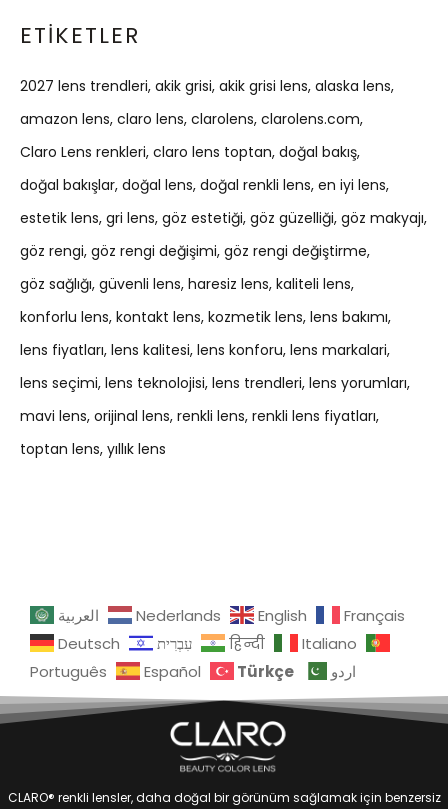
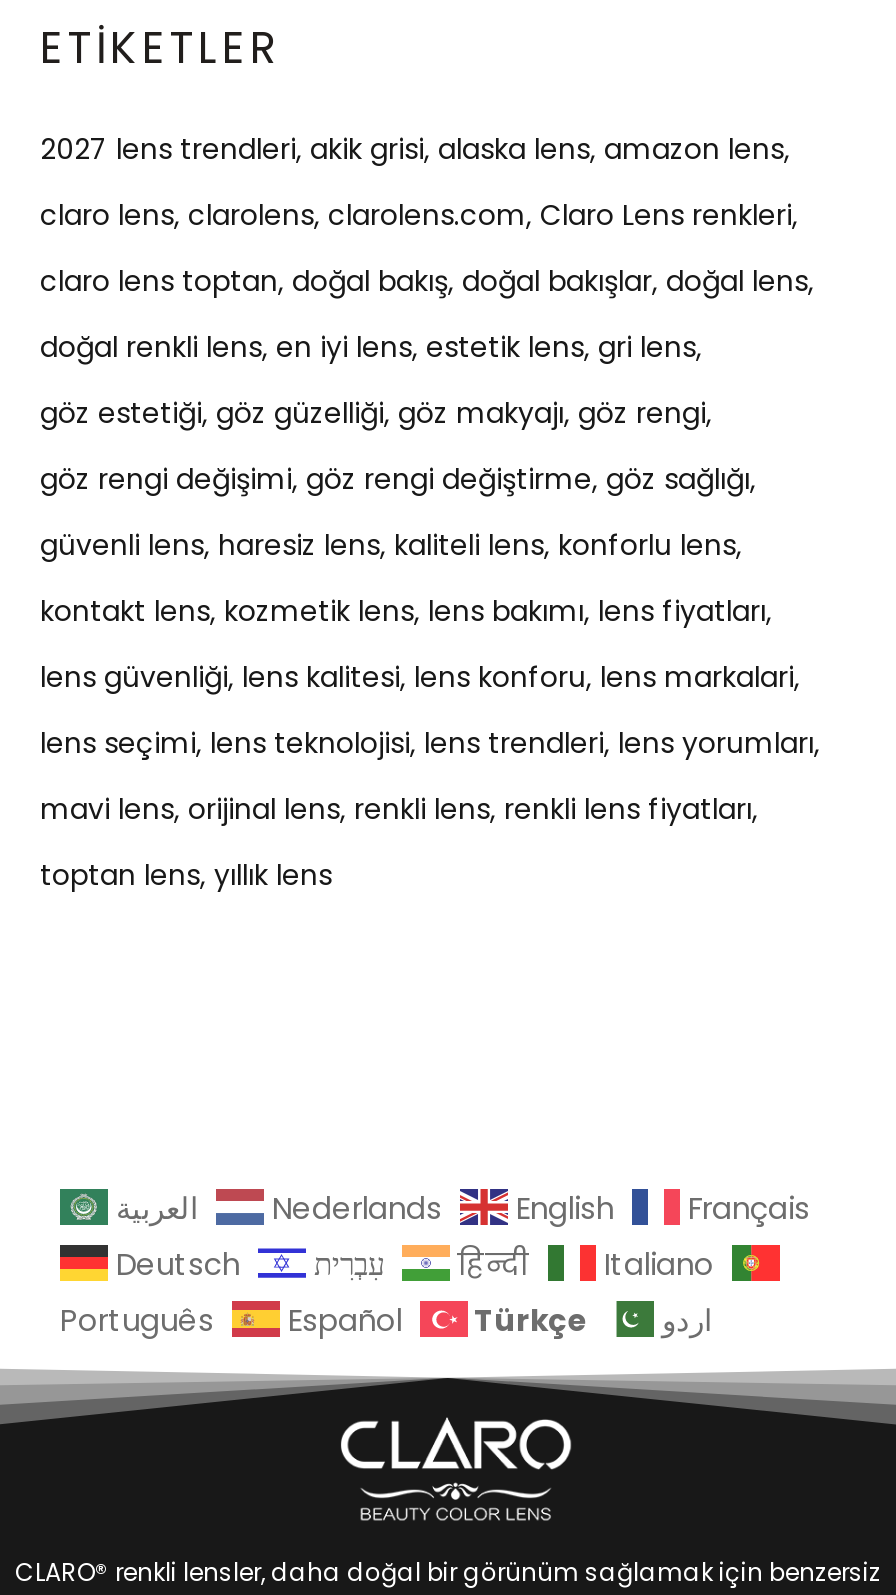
[20,76,391,96] 2027 lens trendleri akik grisi akik grisi lens alaska lens -> [40,130,784,170] 2027 lens trendleri akik grisi alaska lens amazon lens
[20,109,360,129] amazon lens claro lens clarolens clarolens.com -> [40,196,792,236] claro lens clarolens clarolens.com Claro Lens renkleri
[20,142,357,162] Claro Lens renkleri claro lens toptan doğal bakış -> [40,262,808,302] claro lens toptan doğal bakış doğal bakışlar doğal lens
[20,175,386,195] doğal bakışlar doğal lens doğal renkli lens en iyi lens -> [40,328,696,368] doğal renkli lens en iyi lens estetik lens gri lens
[20,208,424,228] estetik lens gri lens göz estetiği göz güzelliği göz makyajı -> [40,394,706,434] göz estetiği göz güzelliği göz makyajı göz rengi
[20,241,367,261] göz rengi göz rengi değişimi göz rengi değiştirme -> [40,460,750,500] göz rengi değişimi göz rengi değiştirme göz sağlığı
[20,274,351,294] göz sağlığı güvenli lens haresiz lens kaliteli lens -> [40,526,736,566] güvenli lens haresiz lens kaliteli lens konforlu lens
[20,307,388,327] konforlu lens kontakt lens kozmetik lens lens bakımı -> [40,592,766,632] kontakt lens kozmetik lens lens bakımı lens fiyatları
[20,340,387,360] lens fiyatları lens kalitesi lens konforu lens markalari -> [40,658,794,698] lens güvenliği lens kalitesi lens konforu lens markalari

